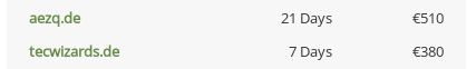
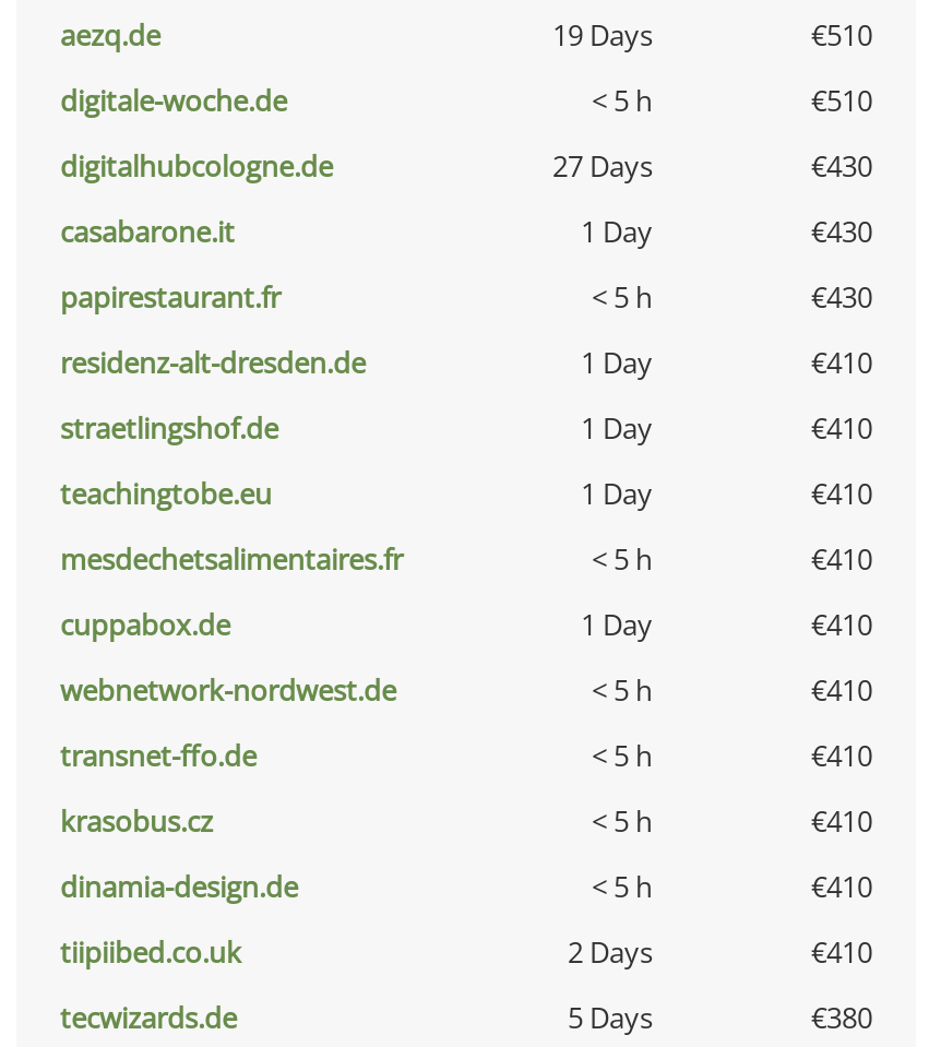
[280,8,332,28] 21 Days -> [552,15,653,55] 19 Days
none -> [60,81,872,972] digitale-woche.de | < 5 h | €510 | digitalhubcologne.de | 27 Days | €430 | casabarone.it | 1 Day | €430 | papirestaurant.fr | < 5 h | €430 | residenz-alt-dresden.de | 1 Day | €410 | straetlingshof.de | 1 Day | €410 | teachingtobe.eu | 1 Day | €410 | mesdechetsalimentaires.fr | < 5 h | €410 | cuppabox.de | 1 Day | €410 | webnetwork-nordwest.de | < 5 h | €410 | transnet-ffo.de | < 5 h | €410 | krasobus.cz | < 5 h | €410 | dinamia-design.de | < 5 h | €410 | tiipiibed.co.uk | 2 Days | €410
[288,41,332,61] 7 Days -> [568,998,653,1037] 5 Days

